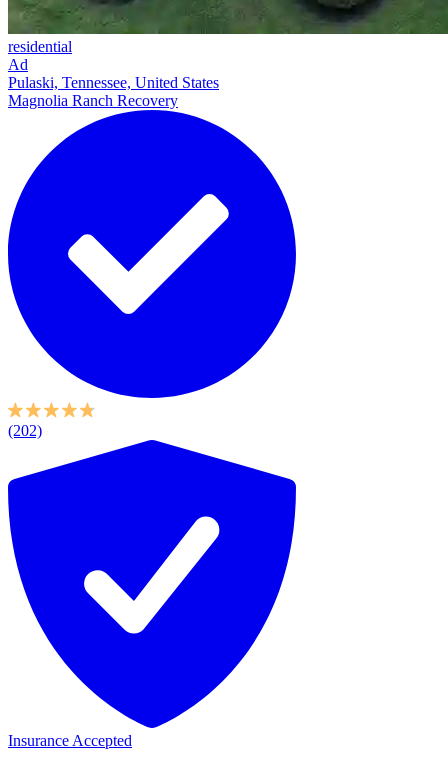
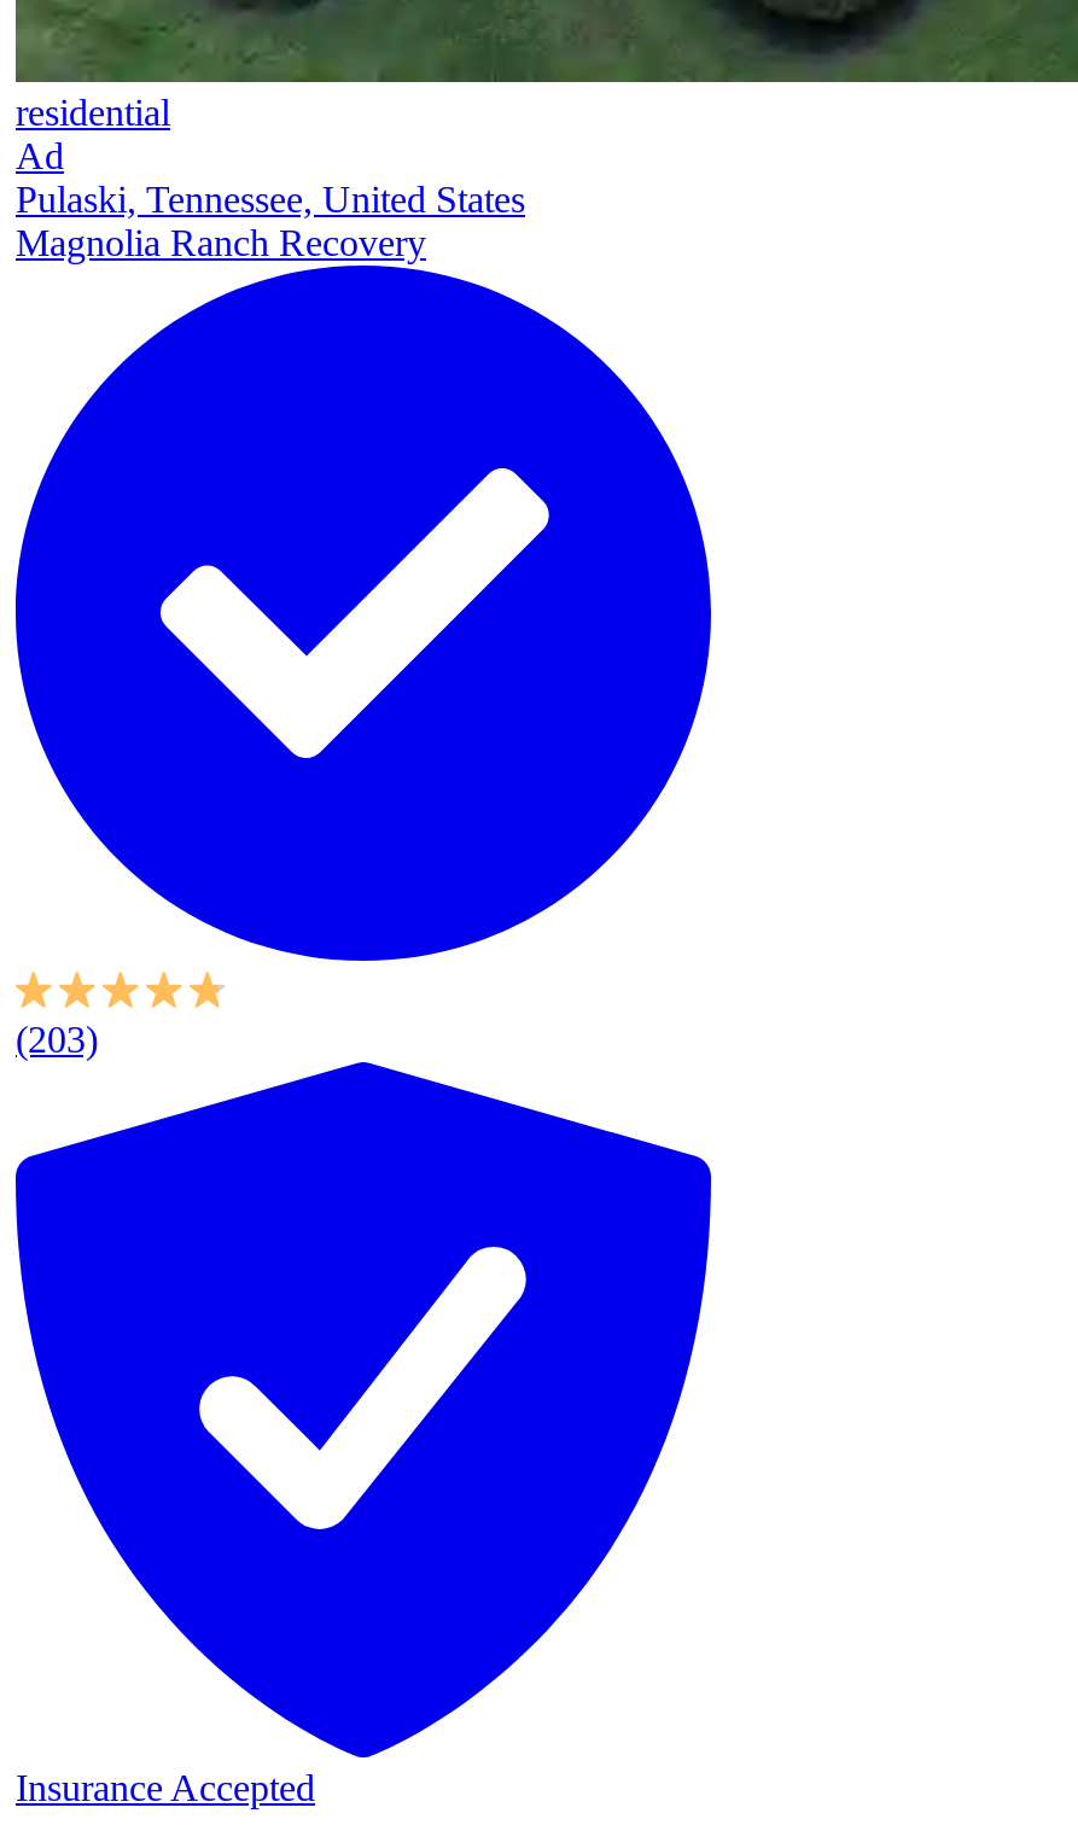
[8,422,42,439] (202) -> [16,1018,98,1059] (203)

